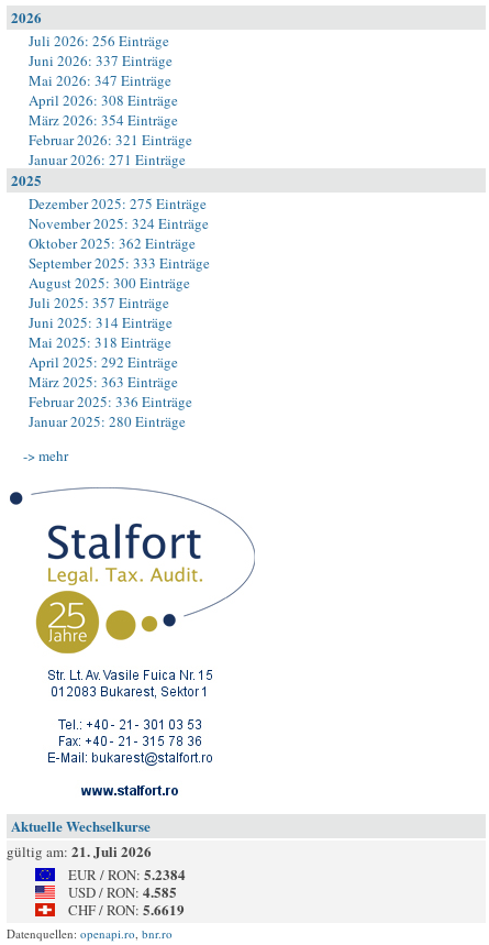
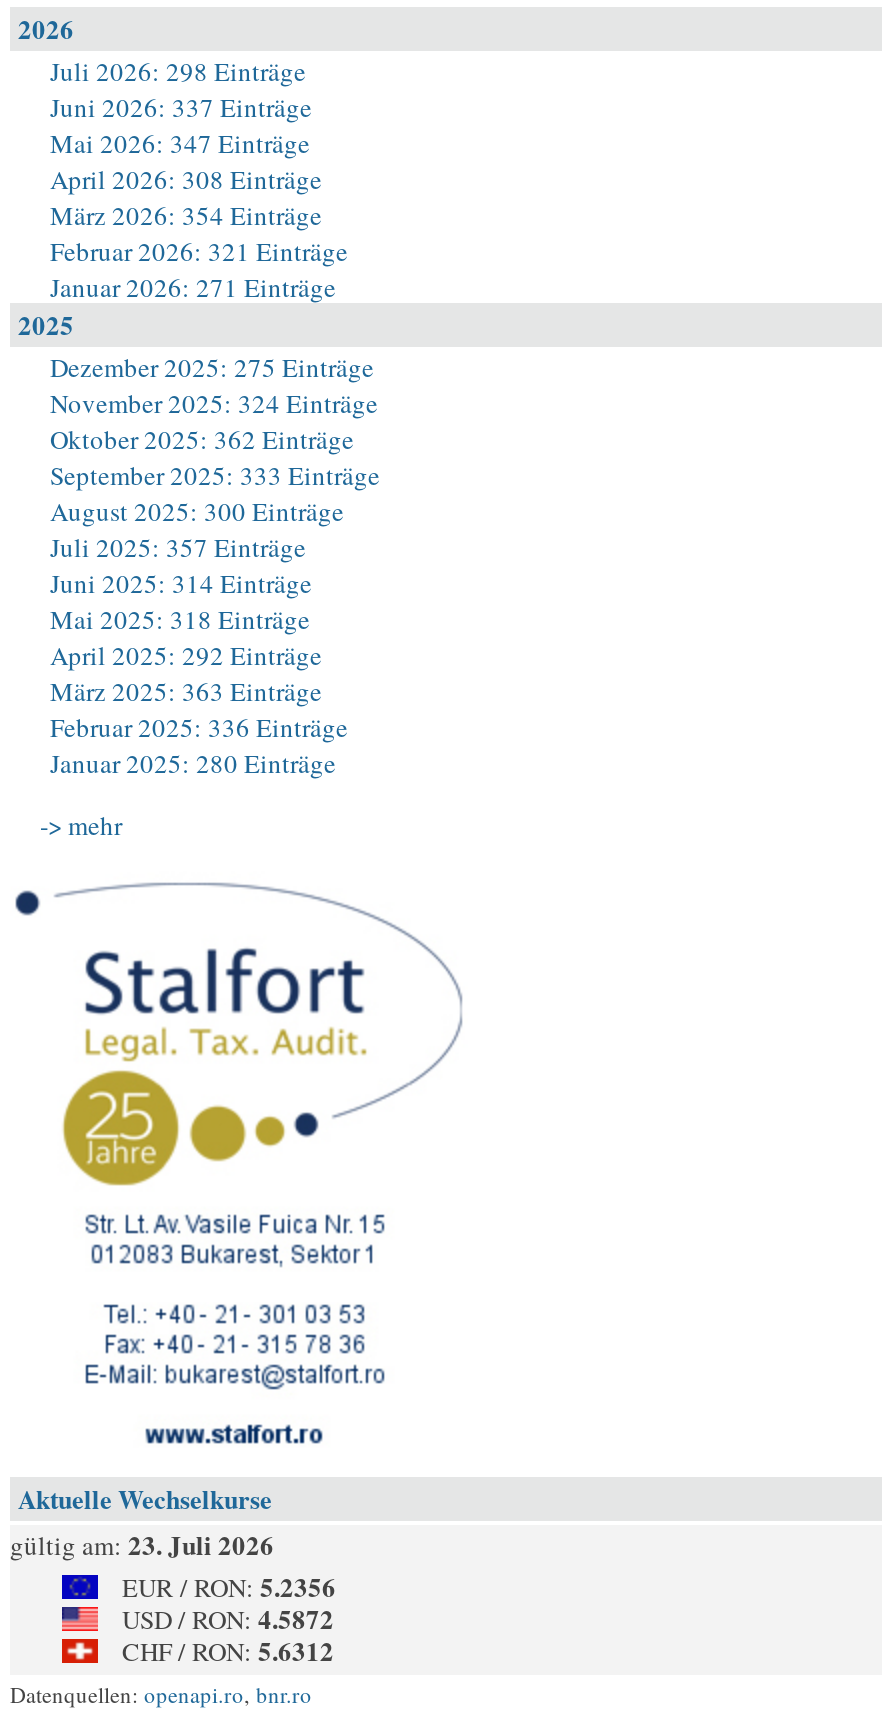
[29,31,169,51] Juli 2026: 256 Einträge -> [50,53,306,89] Juli 2026: 298 Einträge
[7,840,152,861] gültig am: 21. Juli 2026 -> [10,1525,274,1563] gültig am: 23. Juli 2026
[68,864,186,884] EUR / RON: 5.2384 -> [122,1567,336,1605] EUR / RON: 5.2356
[68,881,177,902] USD / RON: 4.585 -> [122,1599,334,1637] USD / RON: 4.5872
[68,899,185,920] CHF / RON: 5.6619 -> [122,1631,334,1669] CHF / RON: 5.6312

